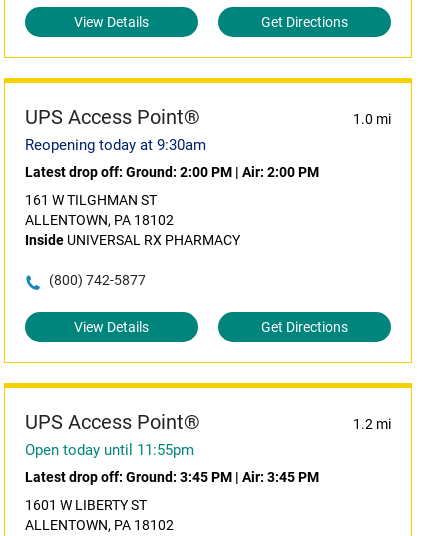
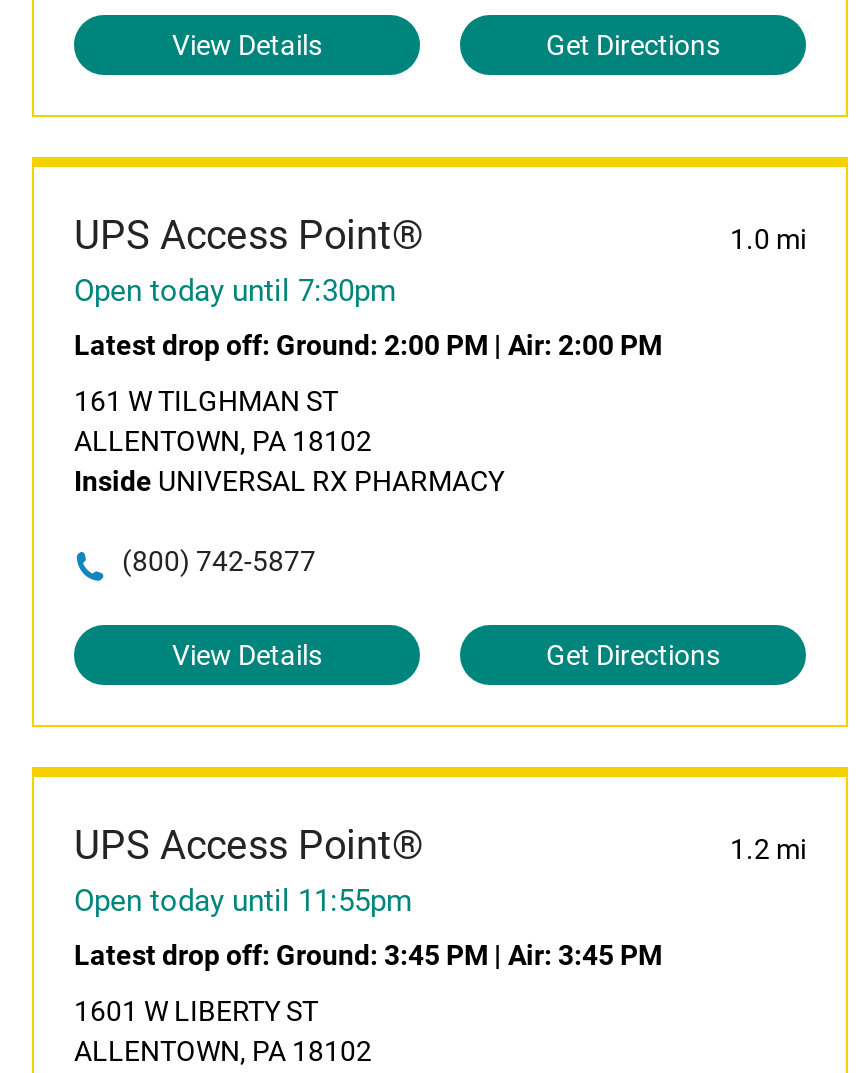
[25,136,206,154] Reopening today at 9:30am -> [74,273,396,309] Open today until 7:30pm

